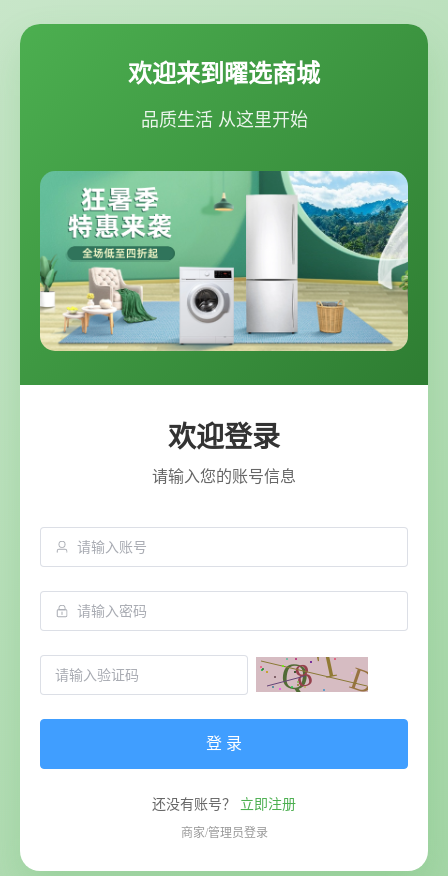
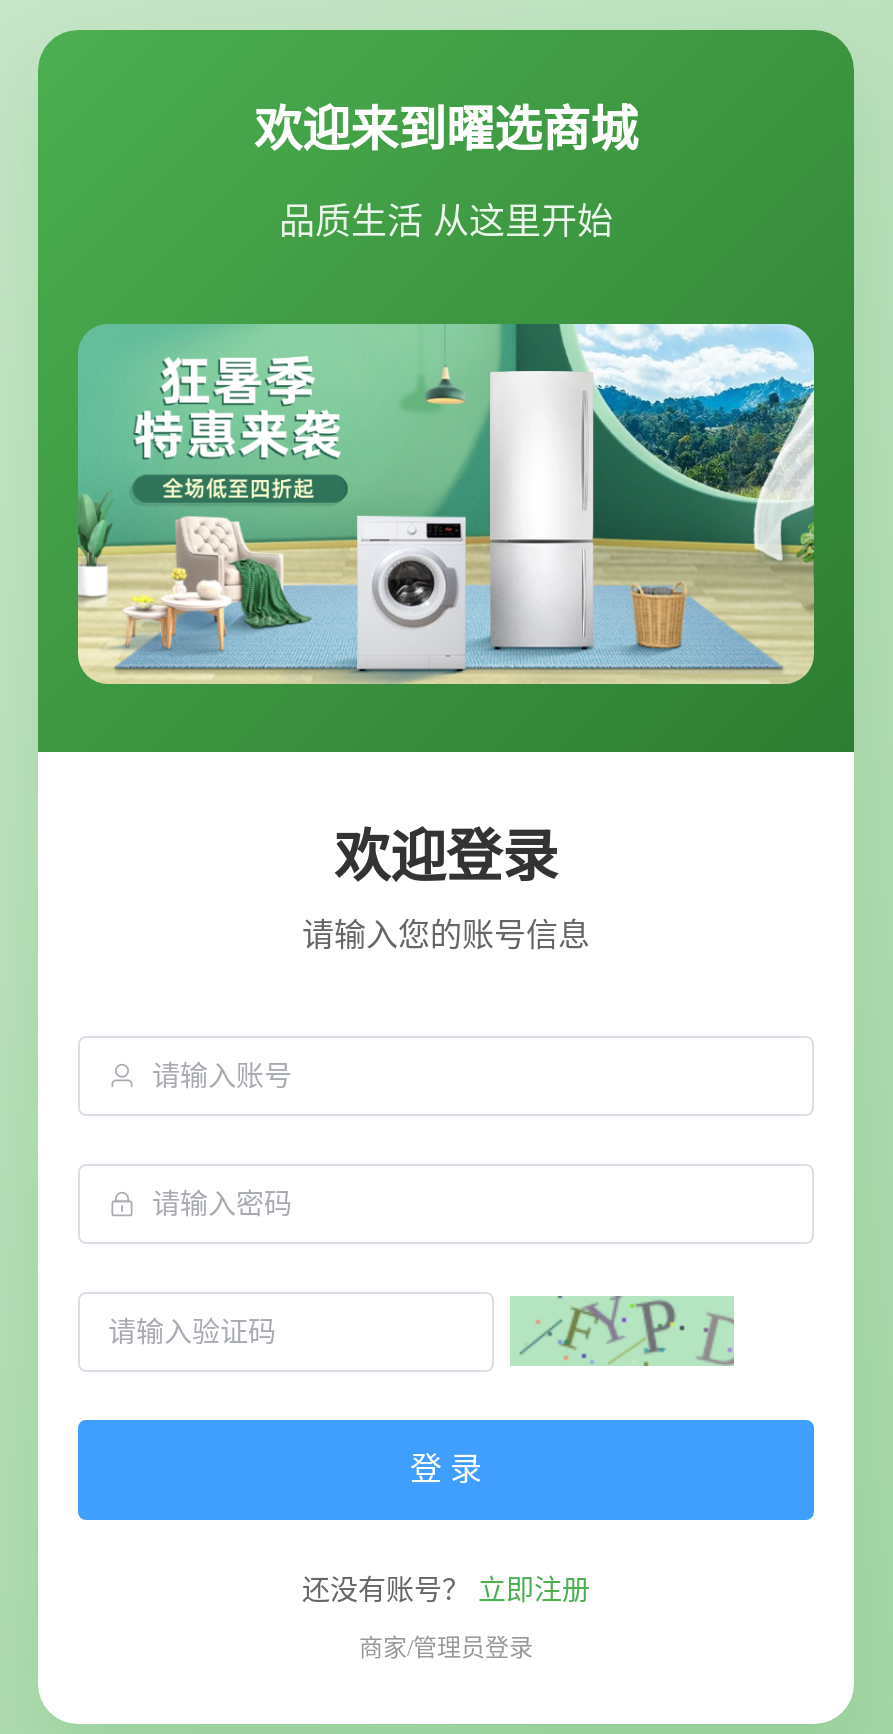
[256,656,368,692] [image] -> [510,1296,734,1366] [image]

